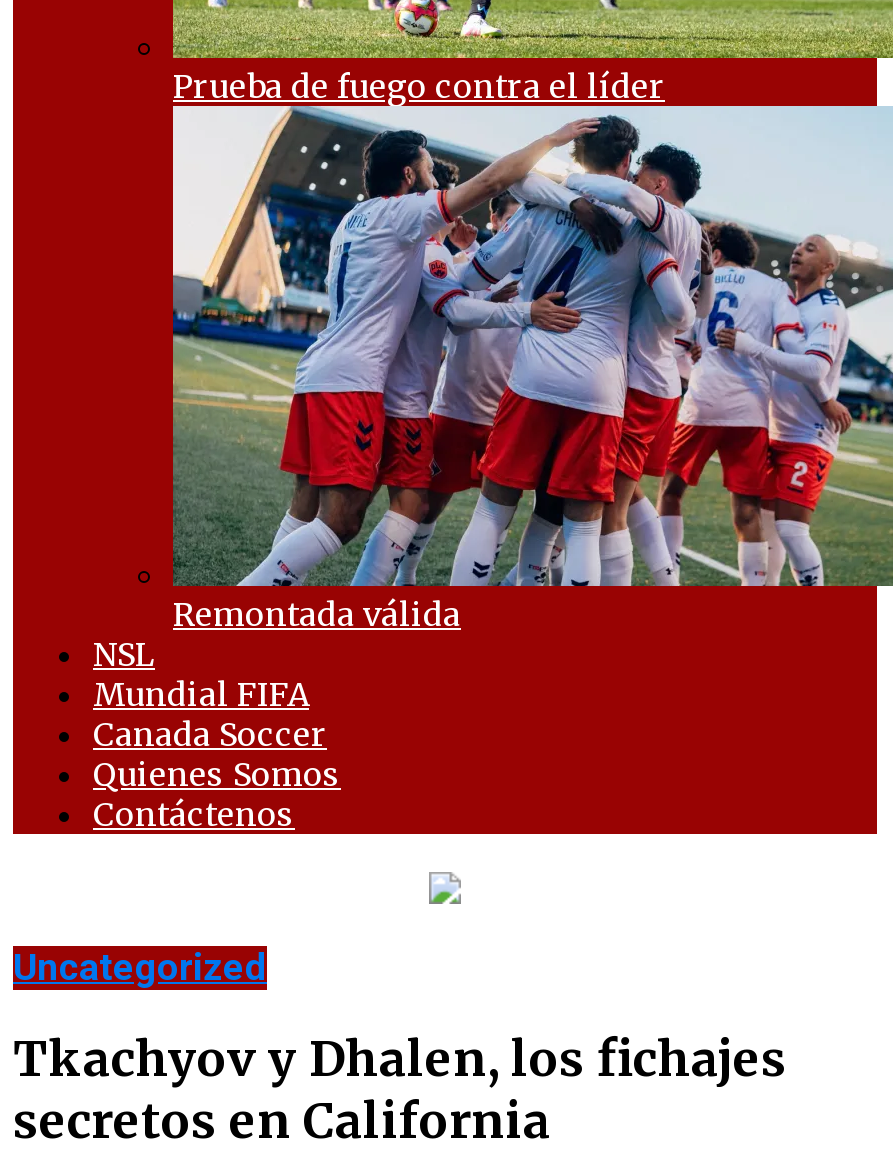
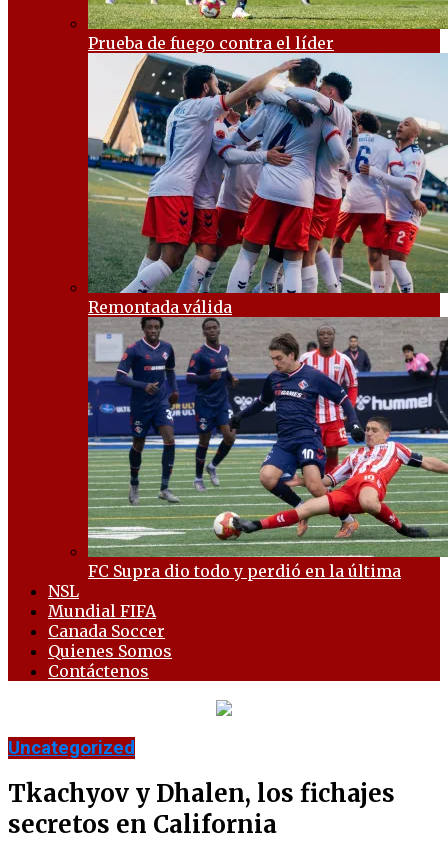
none -> [87,317,445,581] [image] | FC Supra dio todo y perdió en la última

